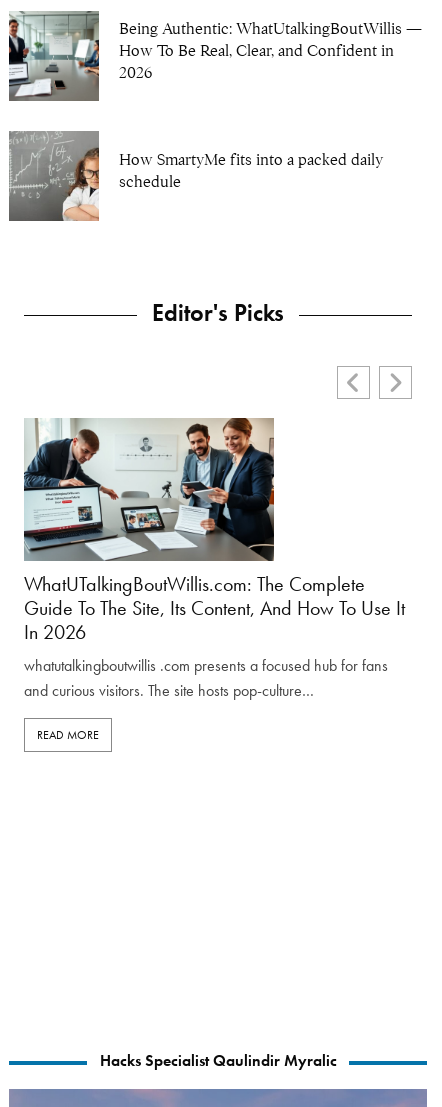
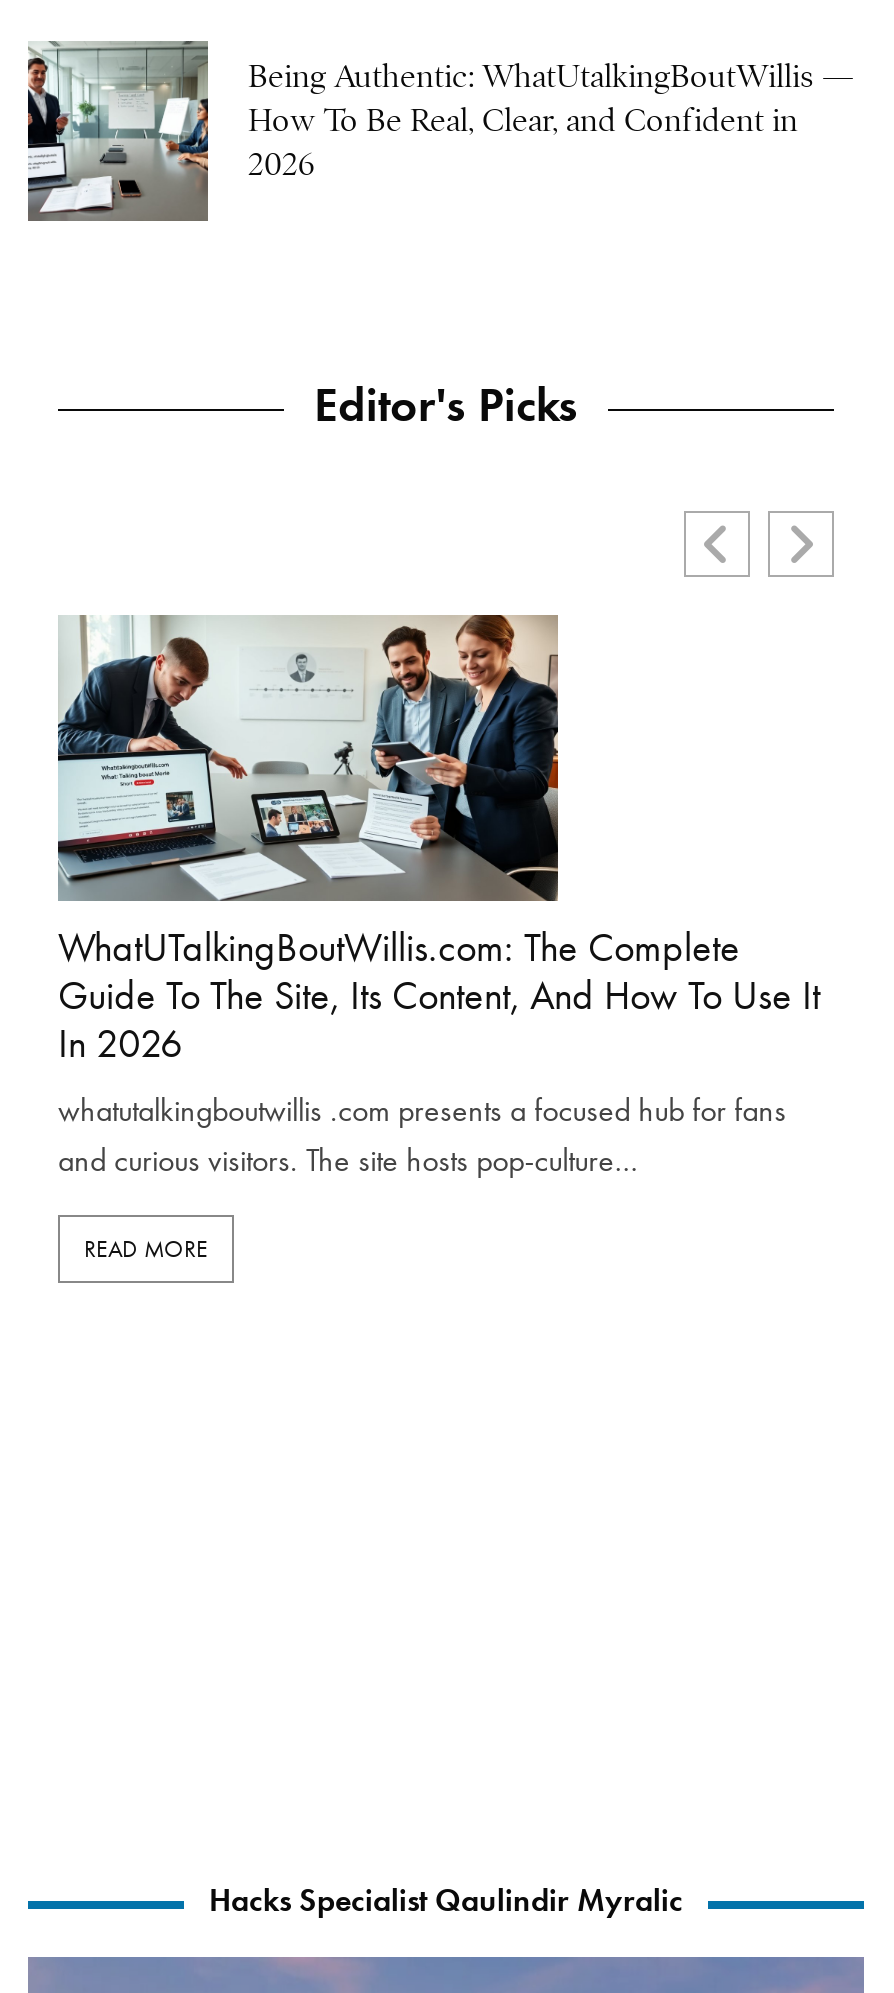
[9,131,383,221] [image] | How SmartyMe fits into a packed daily | schedule -> none

